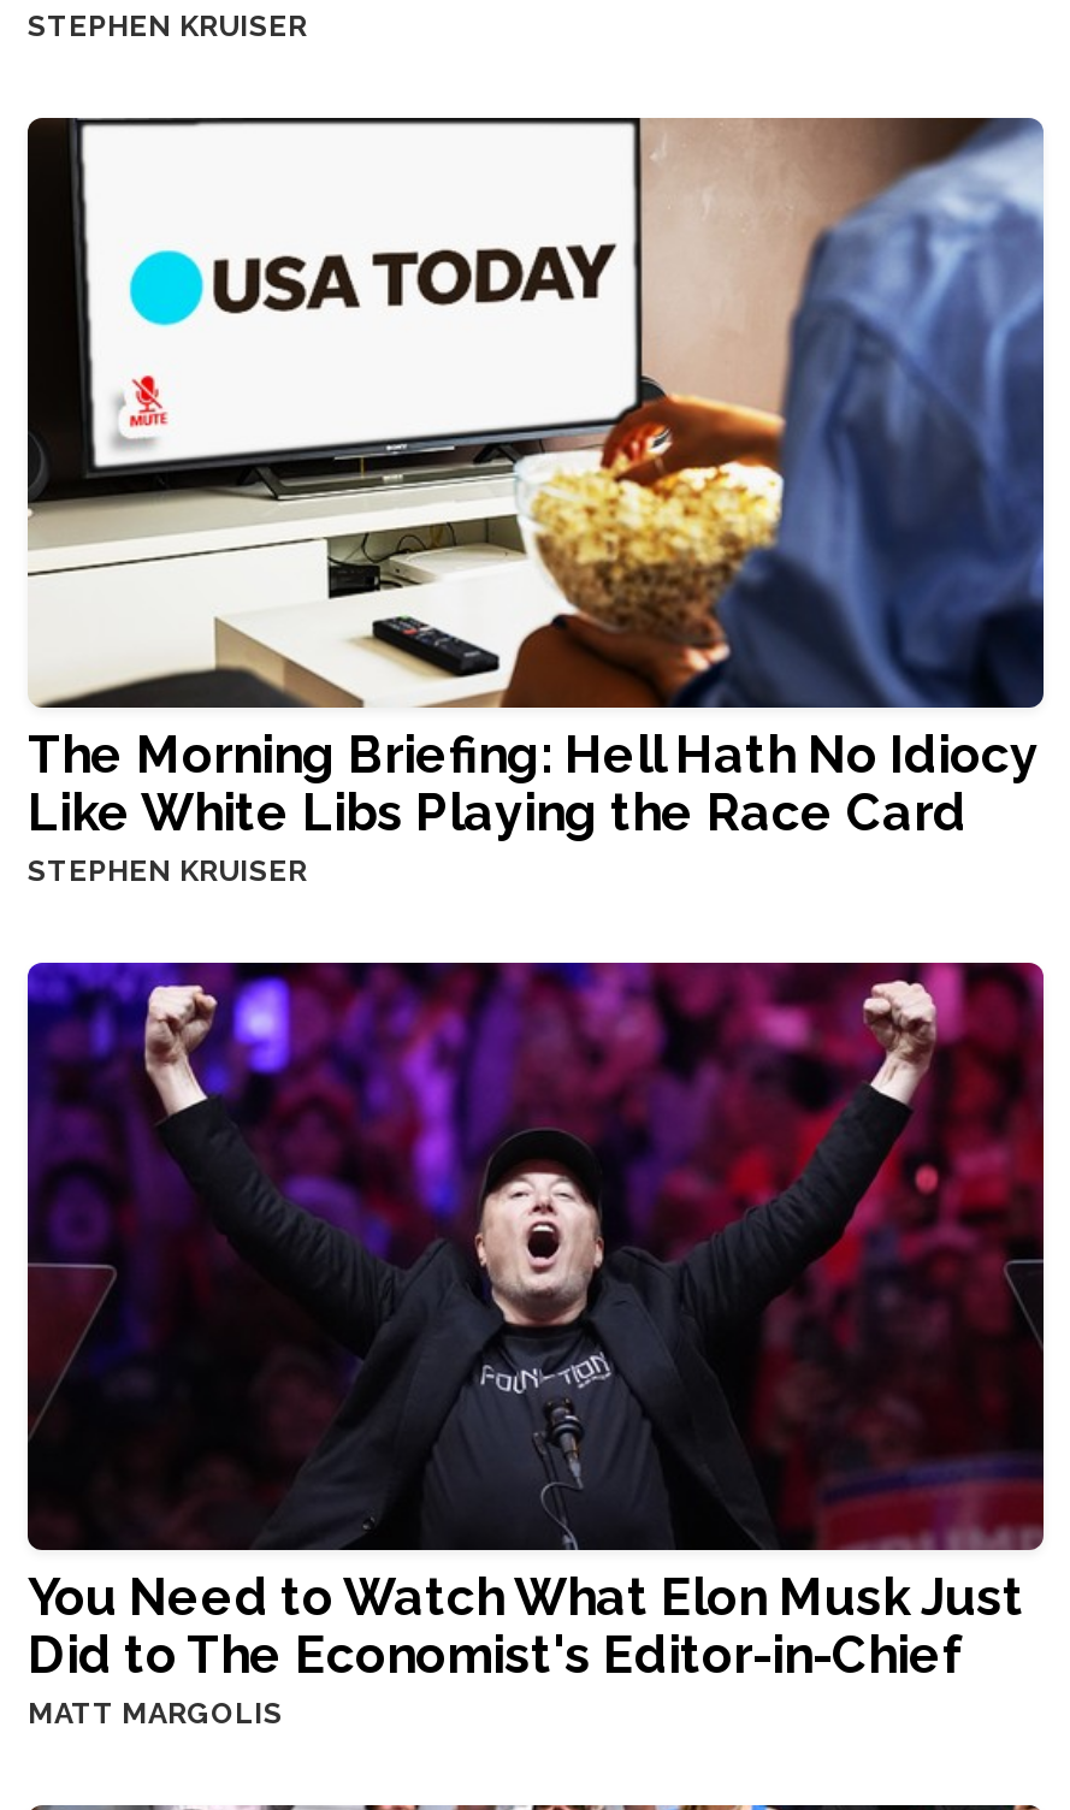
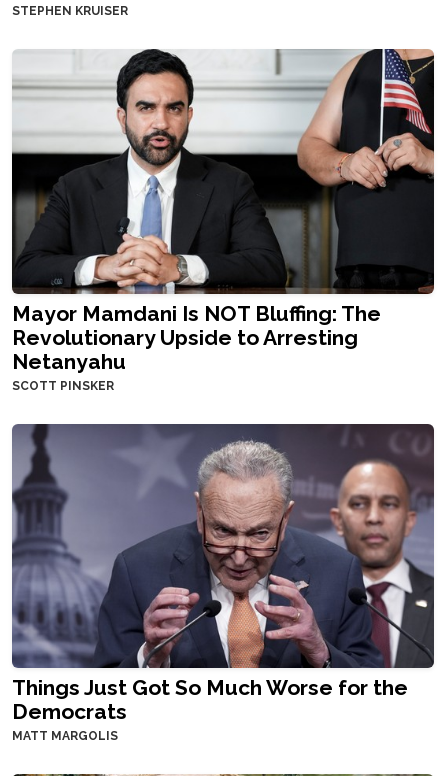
[25,116,1046,887] [image] | The Morning Briefing: Hell Hath No Idiocy | Like White Libs Playing the Race Card | STEPHEN KRUISER -> [11,48,435,393] [image] | Mayor Mamdani Is NOT Bluffing: The | Revolutionary Upside to Arresting | Netanyahu | SCOTT PINSKER
[25,960,1046,1686] [image] | You Need to Watch What Elon Musk Just | Did to The Economist's Editor-in-Chief -> [11,423,435,724] [image] | Things Just Got So Much Worse for the | Democrats

